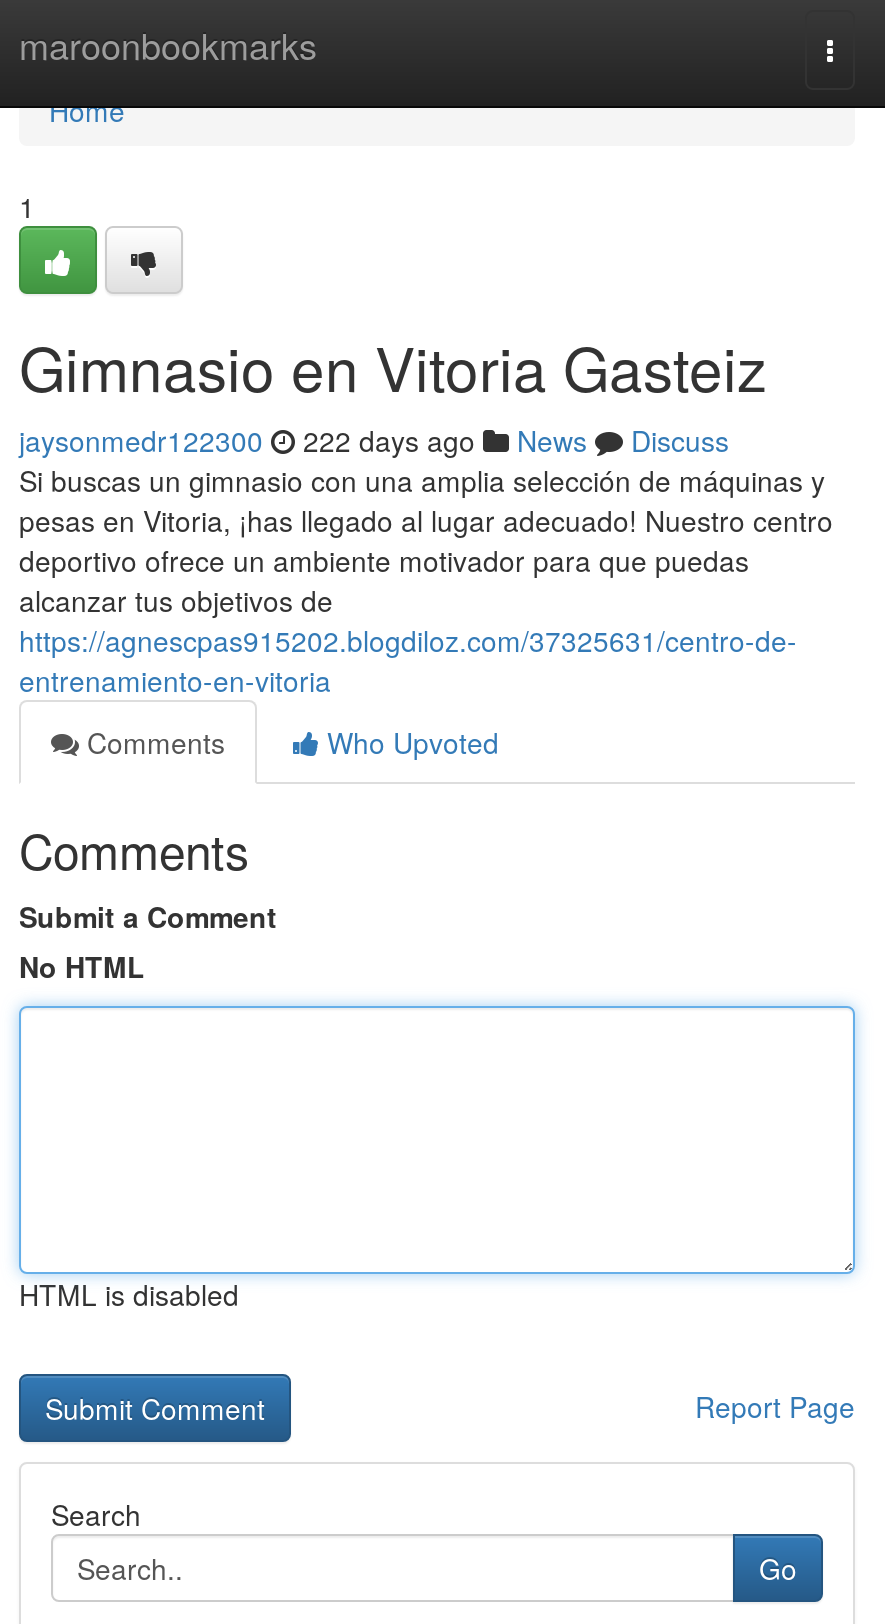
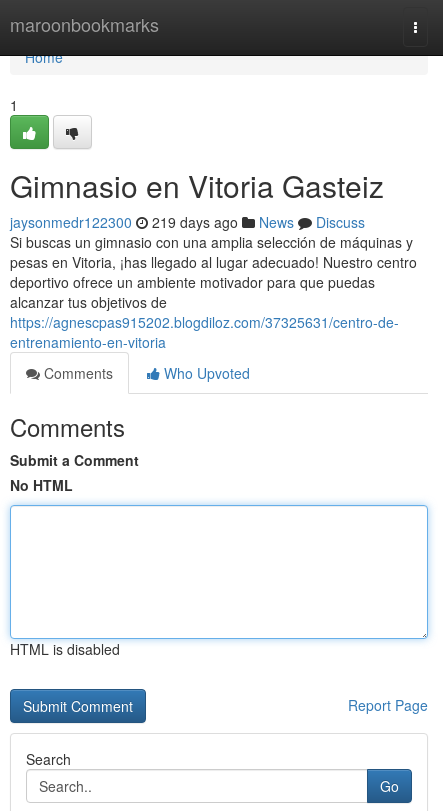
[19,420,729,460] jaysonmedr122300 222 days ago News Discuss -> [10,212,365,232] jaysonmedr122300 219 days ago News Discuss

